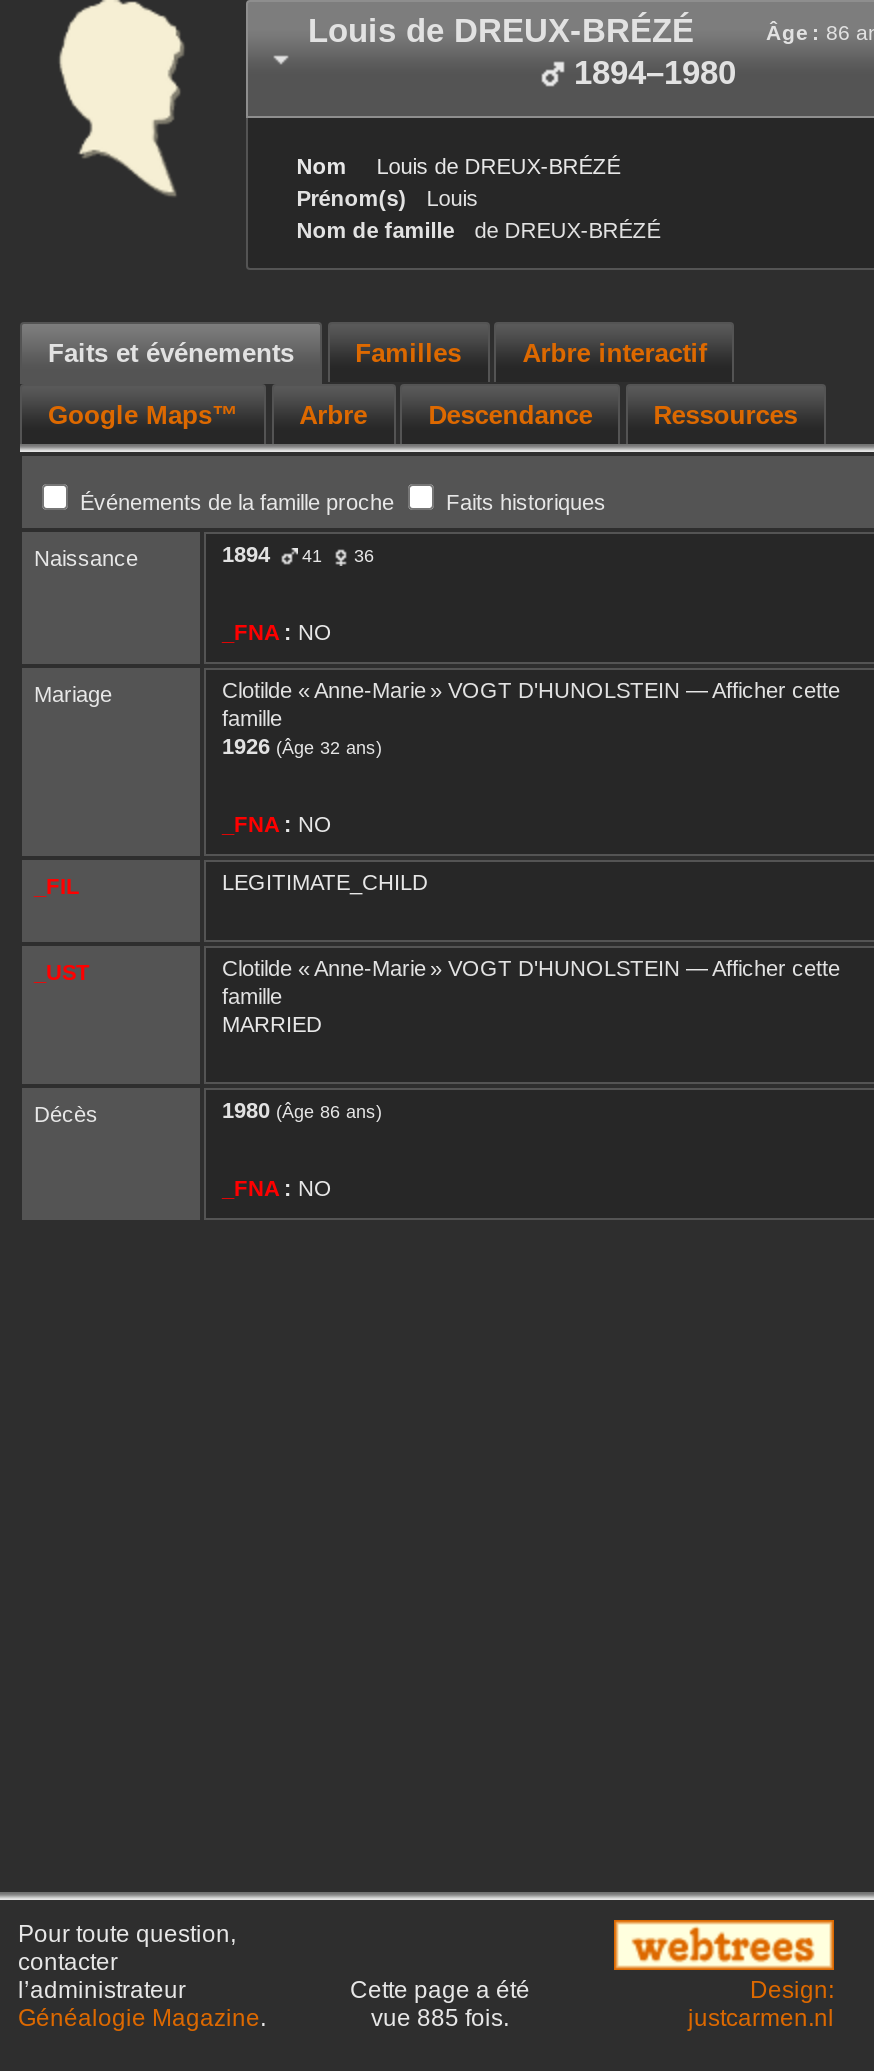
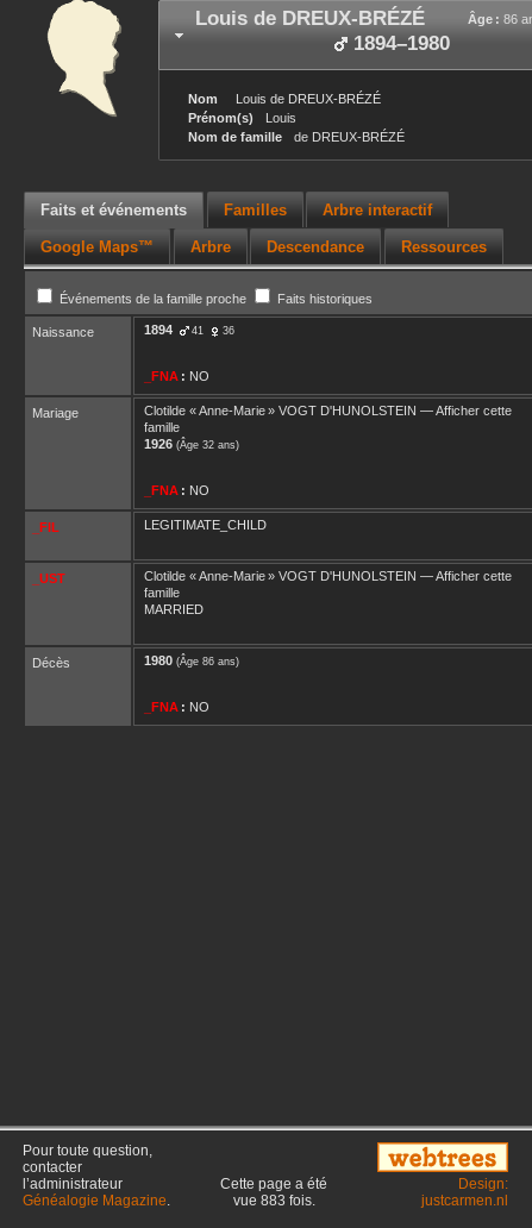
[371,2004,509,2032] vue 885 fois. -> [233,1192,315,1209] vue 883 fois.

